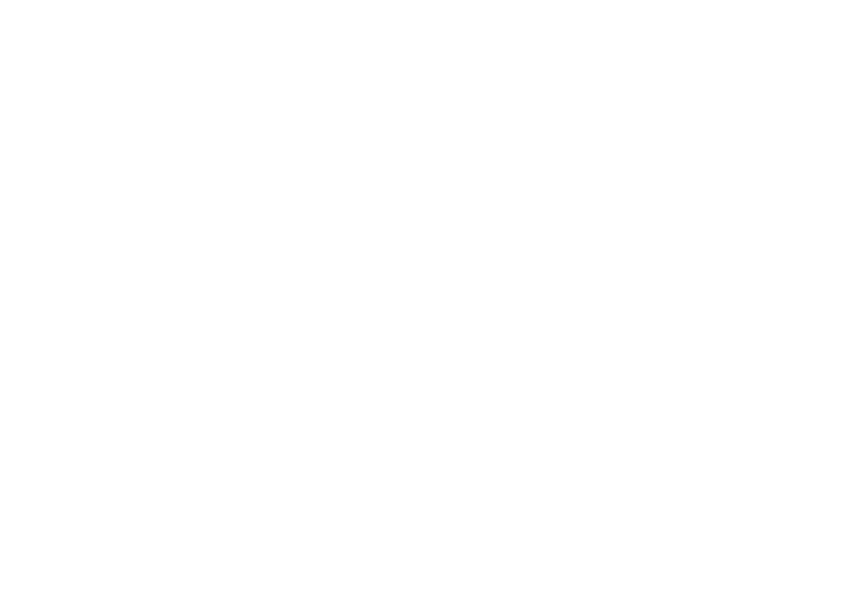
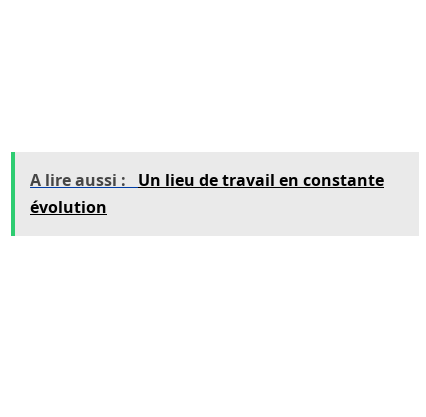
none -> [10,151,417,237] [image] | A lire aussi : Un lieu de travail en constante | évolution

